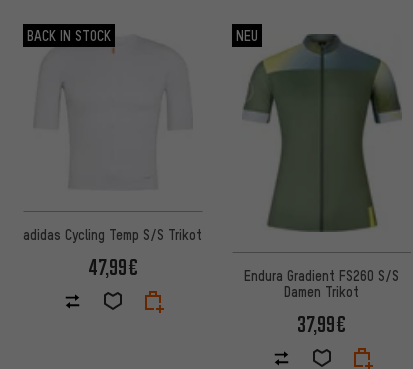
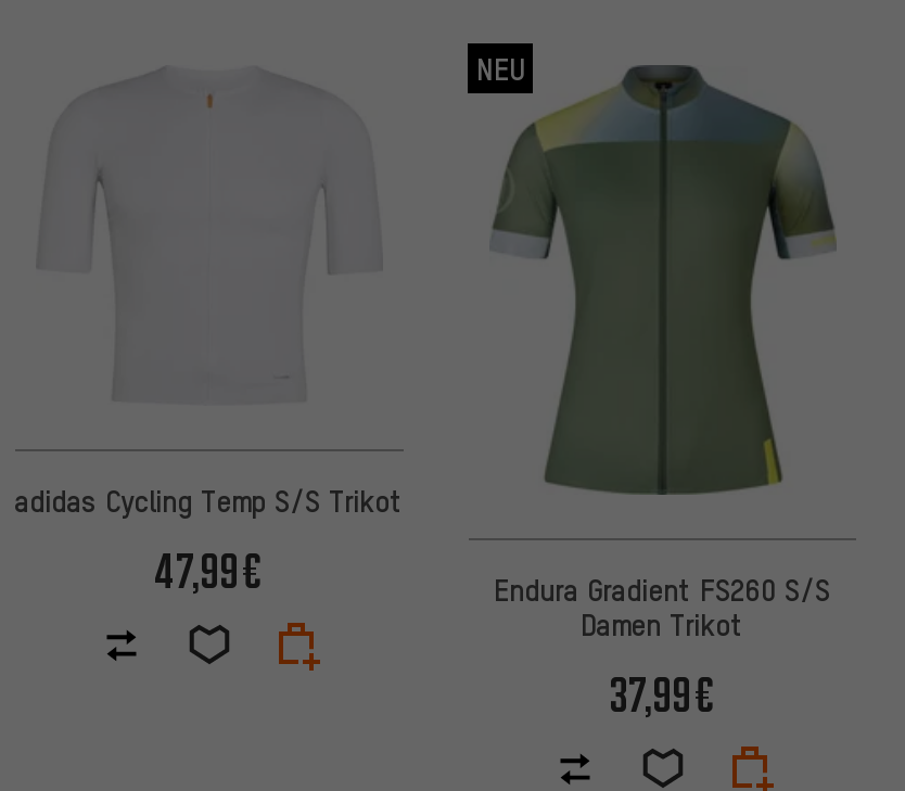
[27,26,111,44] BACK IN STOCK -> none

